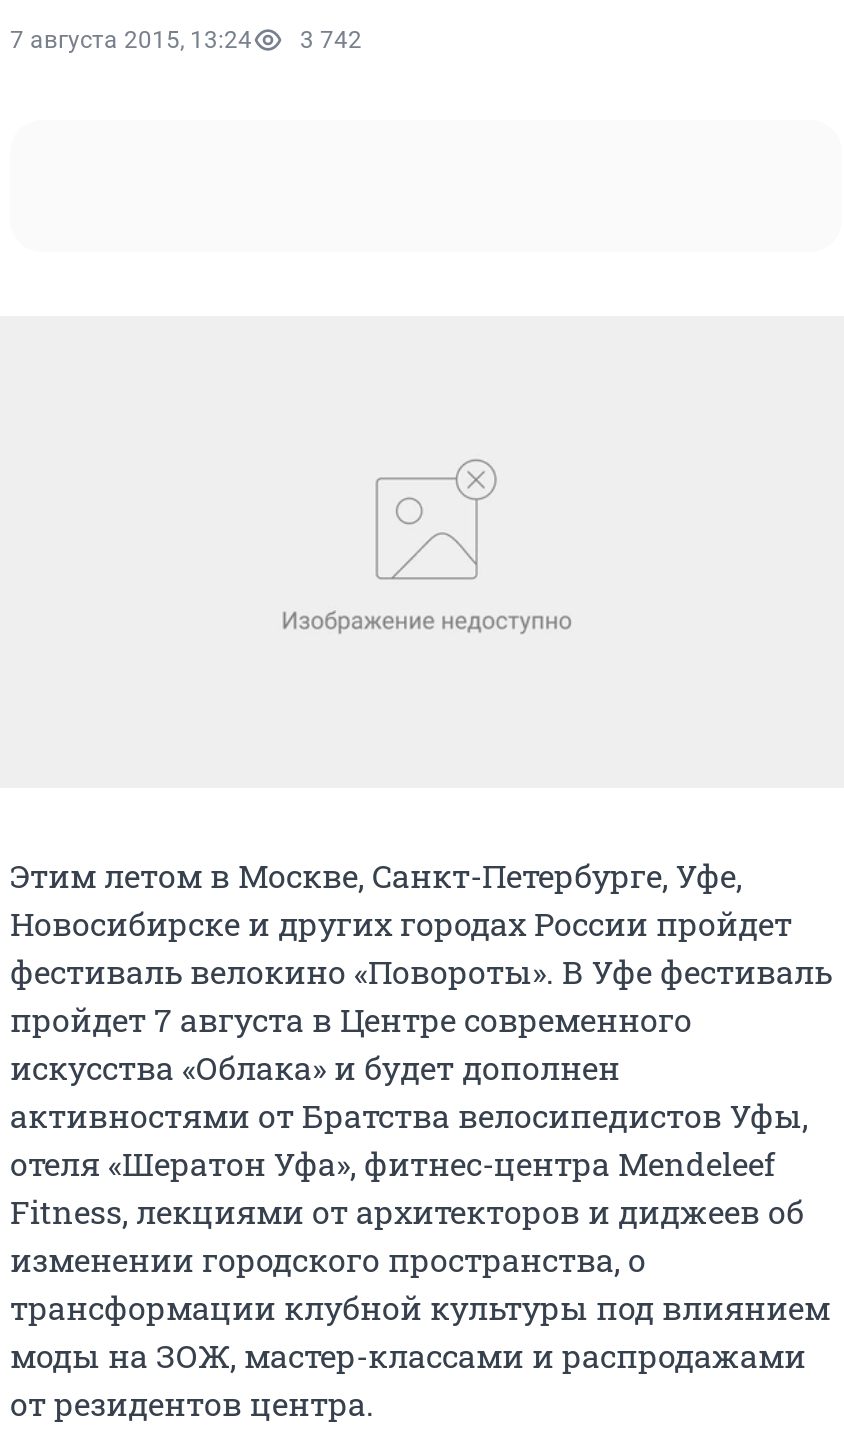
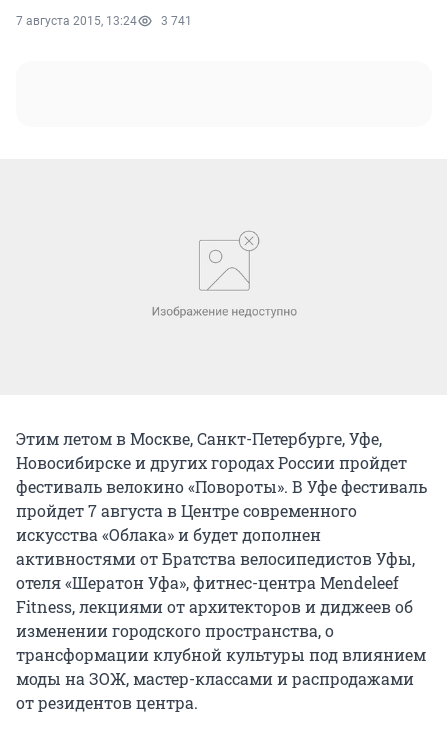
[10,26,362,54] 7 августа 2015, 13:24 3 742 -> [16,14,192,28] 7 августа 2015, 13:24 3 741

